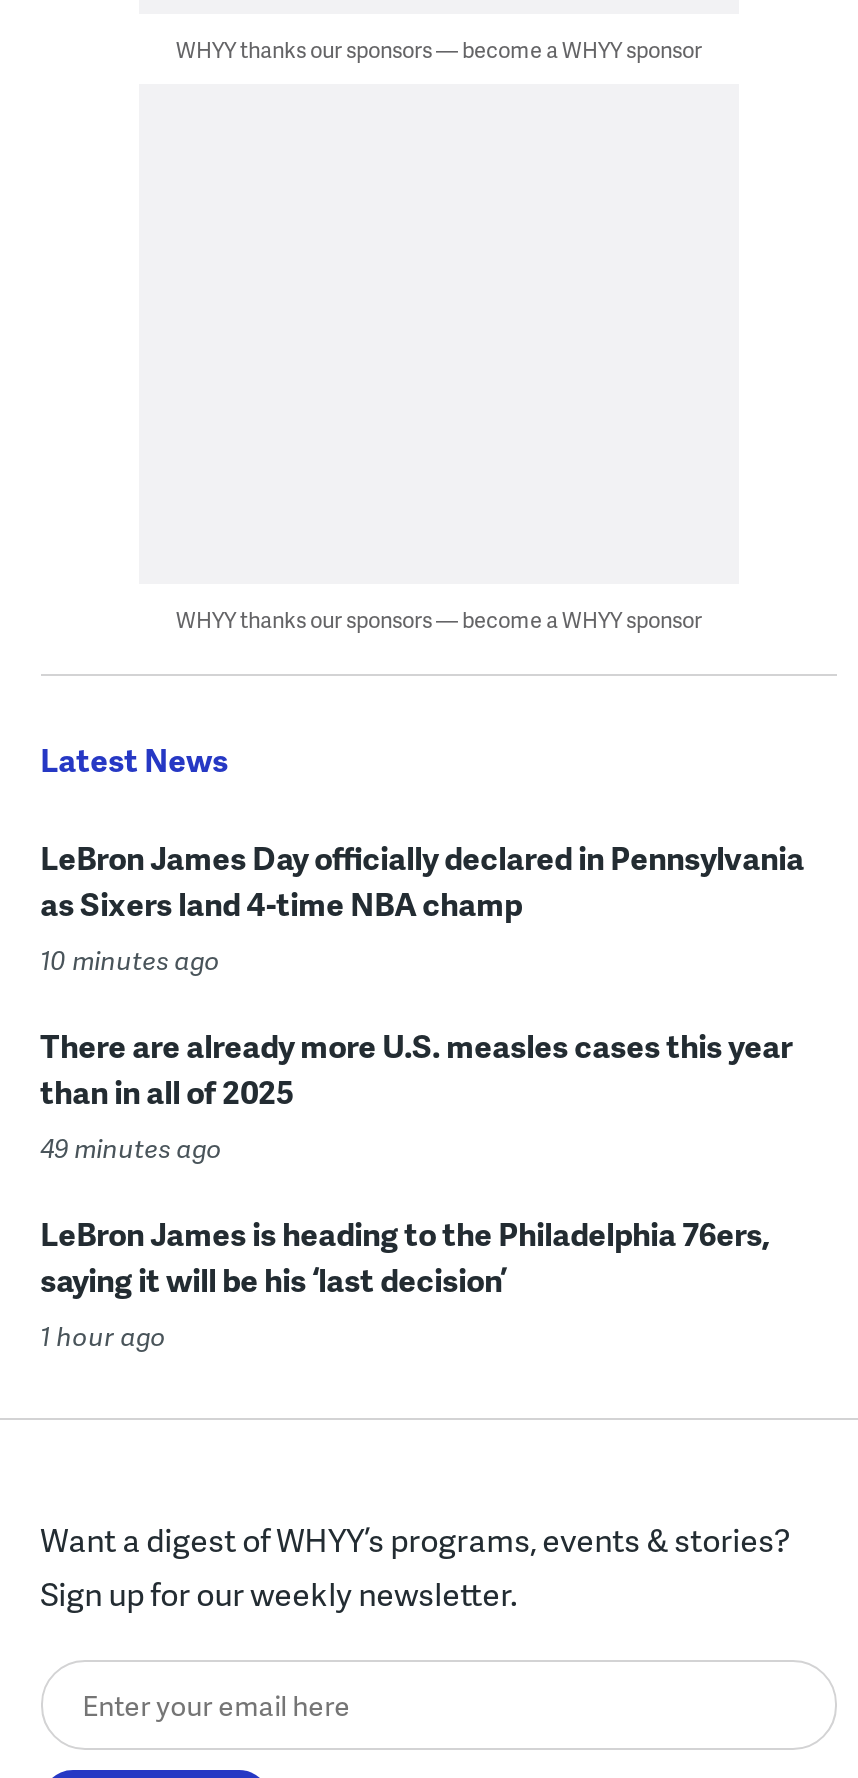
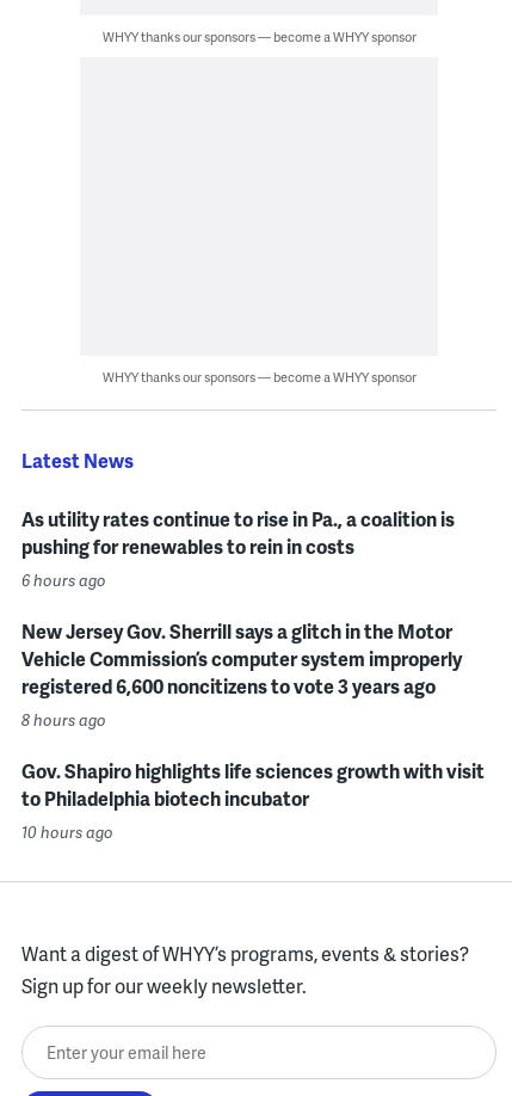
[40,833,804,977] LeBron James Day officially declared in Pennsylvania | as Sixers land 4-time NBA champ | 10 minutes ago -> [21,504,454,590] As utility rates continue to rise in Pa., a coalition is | pushing for renewables to rein in costs | 6 hours ago
[40,1021,792,1165] There are already more U.S. measles cases this year | than in all of 2025 | 49 minutes ago -> [21,617,461,730] New Jersey Gov. Sherrill says a glitch in the Motor | Vehicle Commission’s computer system improperly | registered 6,600 noncitizens to vote 3 years ago | 8 hours ago
[40,1209,770,1353] LeBron James is heading to the Philadelphia 76ers, | saying it will be his ‘last decision’ | 1 hour ago -> [21,756,484,842] Gov. Shapiro highlights life sciences growth with visit | to Philadelphia biotech incubator | 10 hours ago

